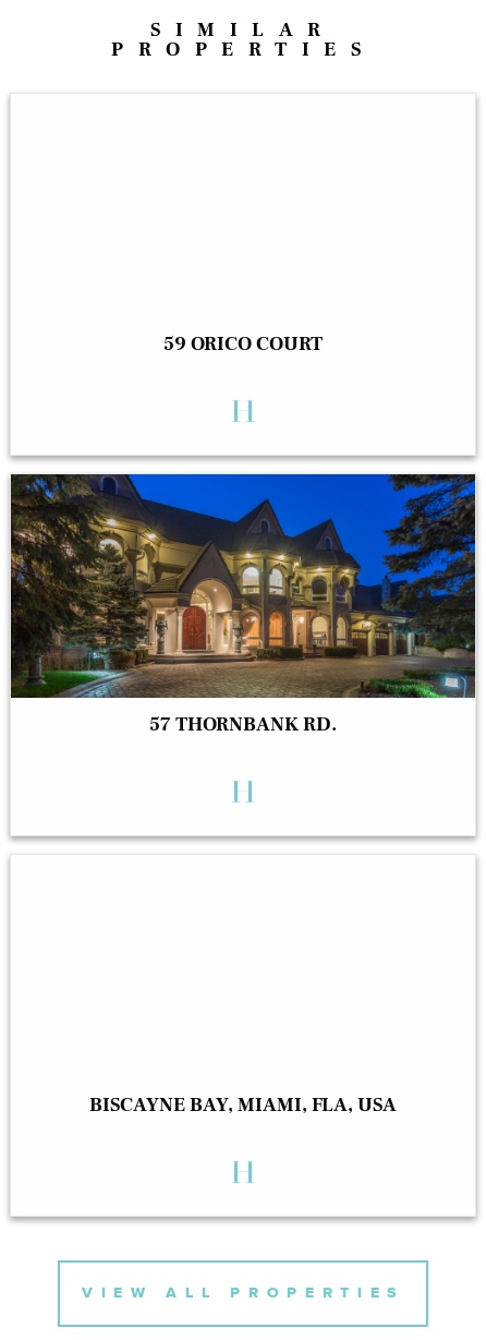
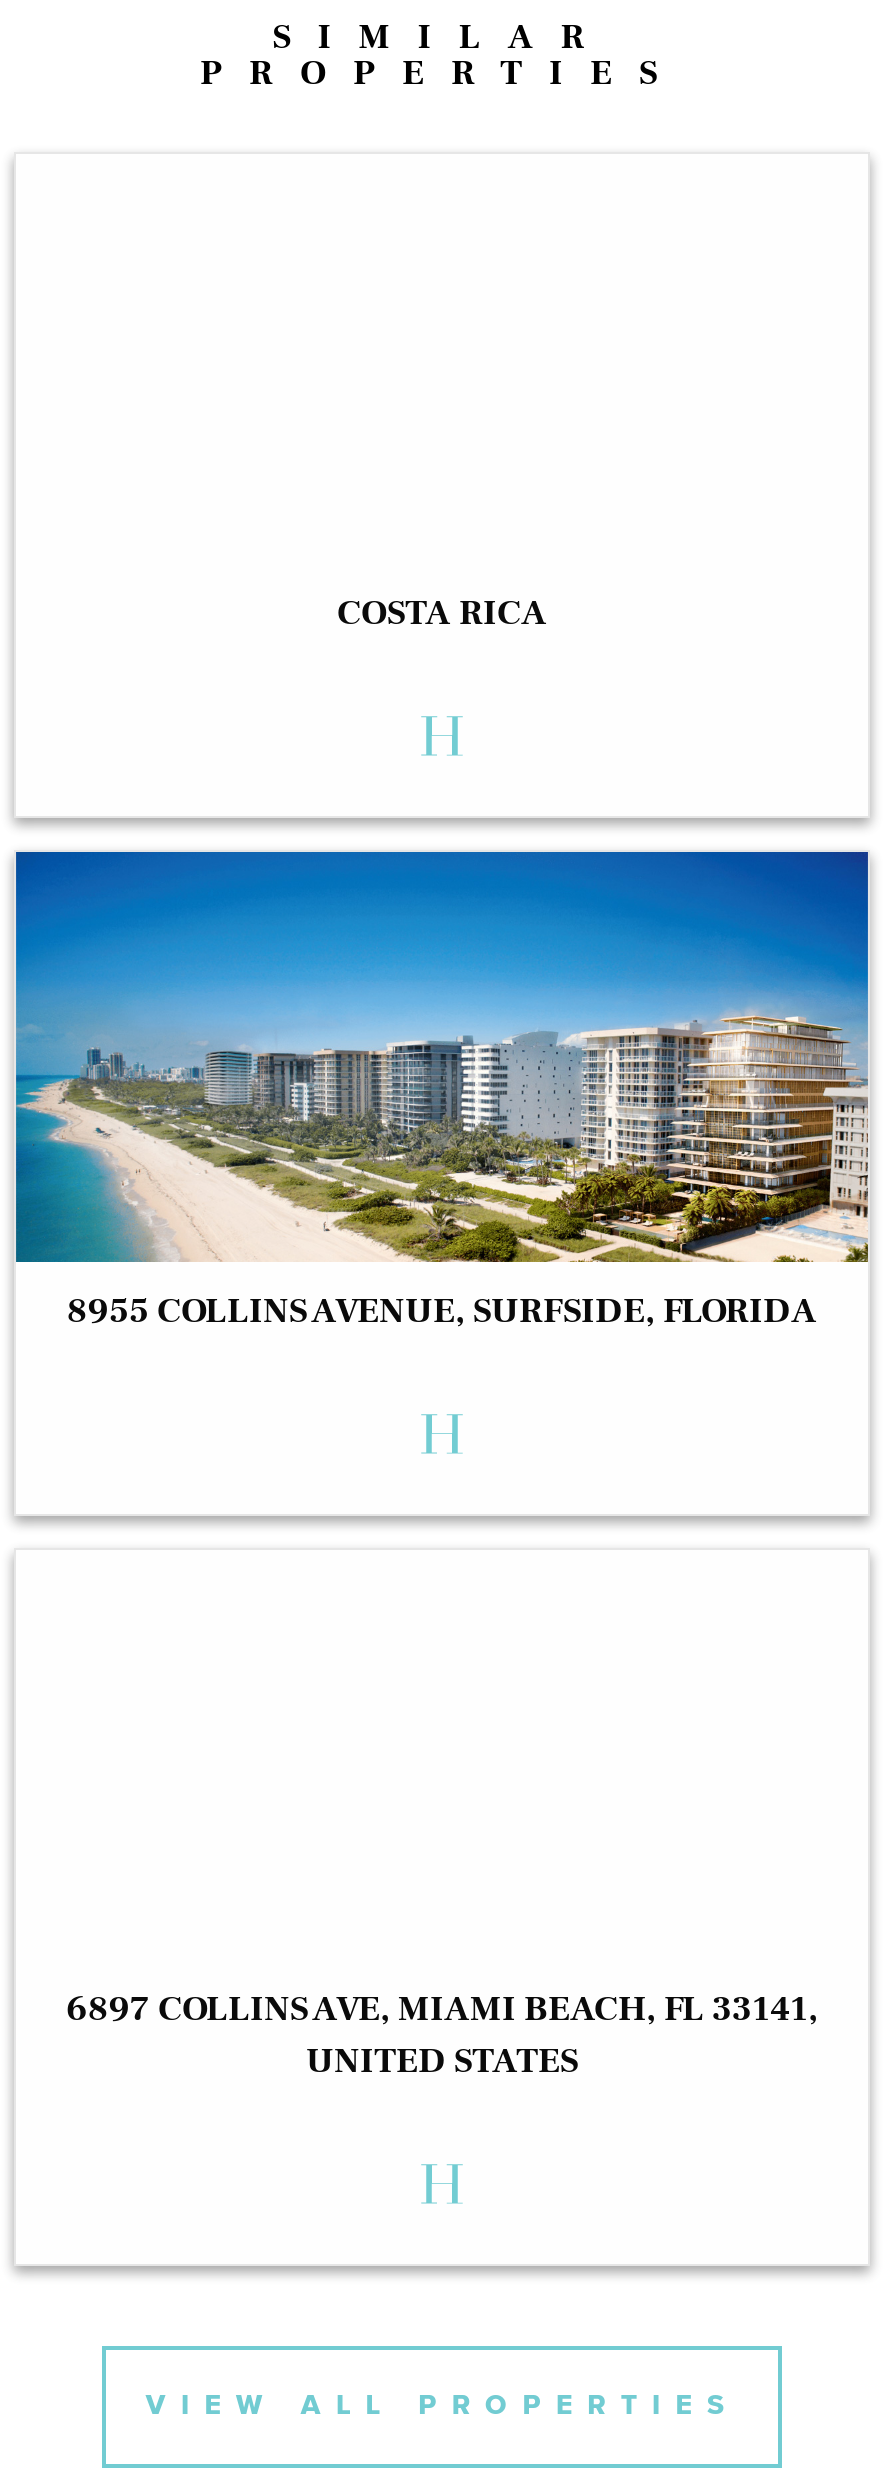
[163,332,323,357] 59 ORICO COURT -> [337,590,547,636] COSTA RICA
[10,473,476,737] [image] | 57 THORNBANK RD. -> [14,850,870,1334] [image] | 8955 COLLINS AVENUE, SURFSIDE, FLORIDA
[89,1093,397,1118] BISCAYNE BAY, MIAMI, FLA, USA -> [66,1986,818,2084] 6897 COLLINS AVE, MIAMI BEACH, FL 33141, | UNITED STATES

